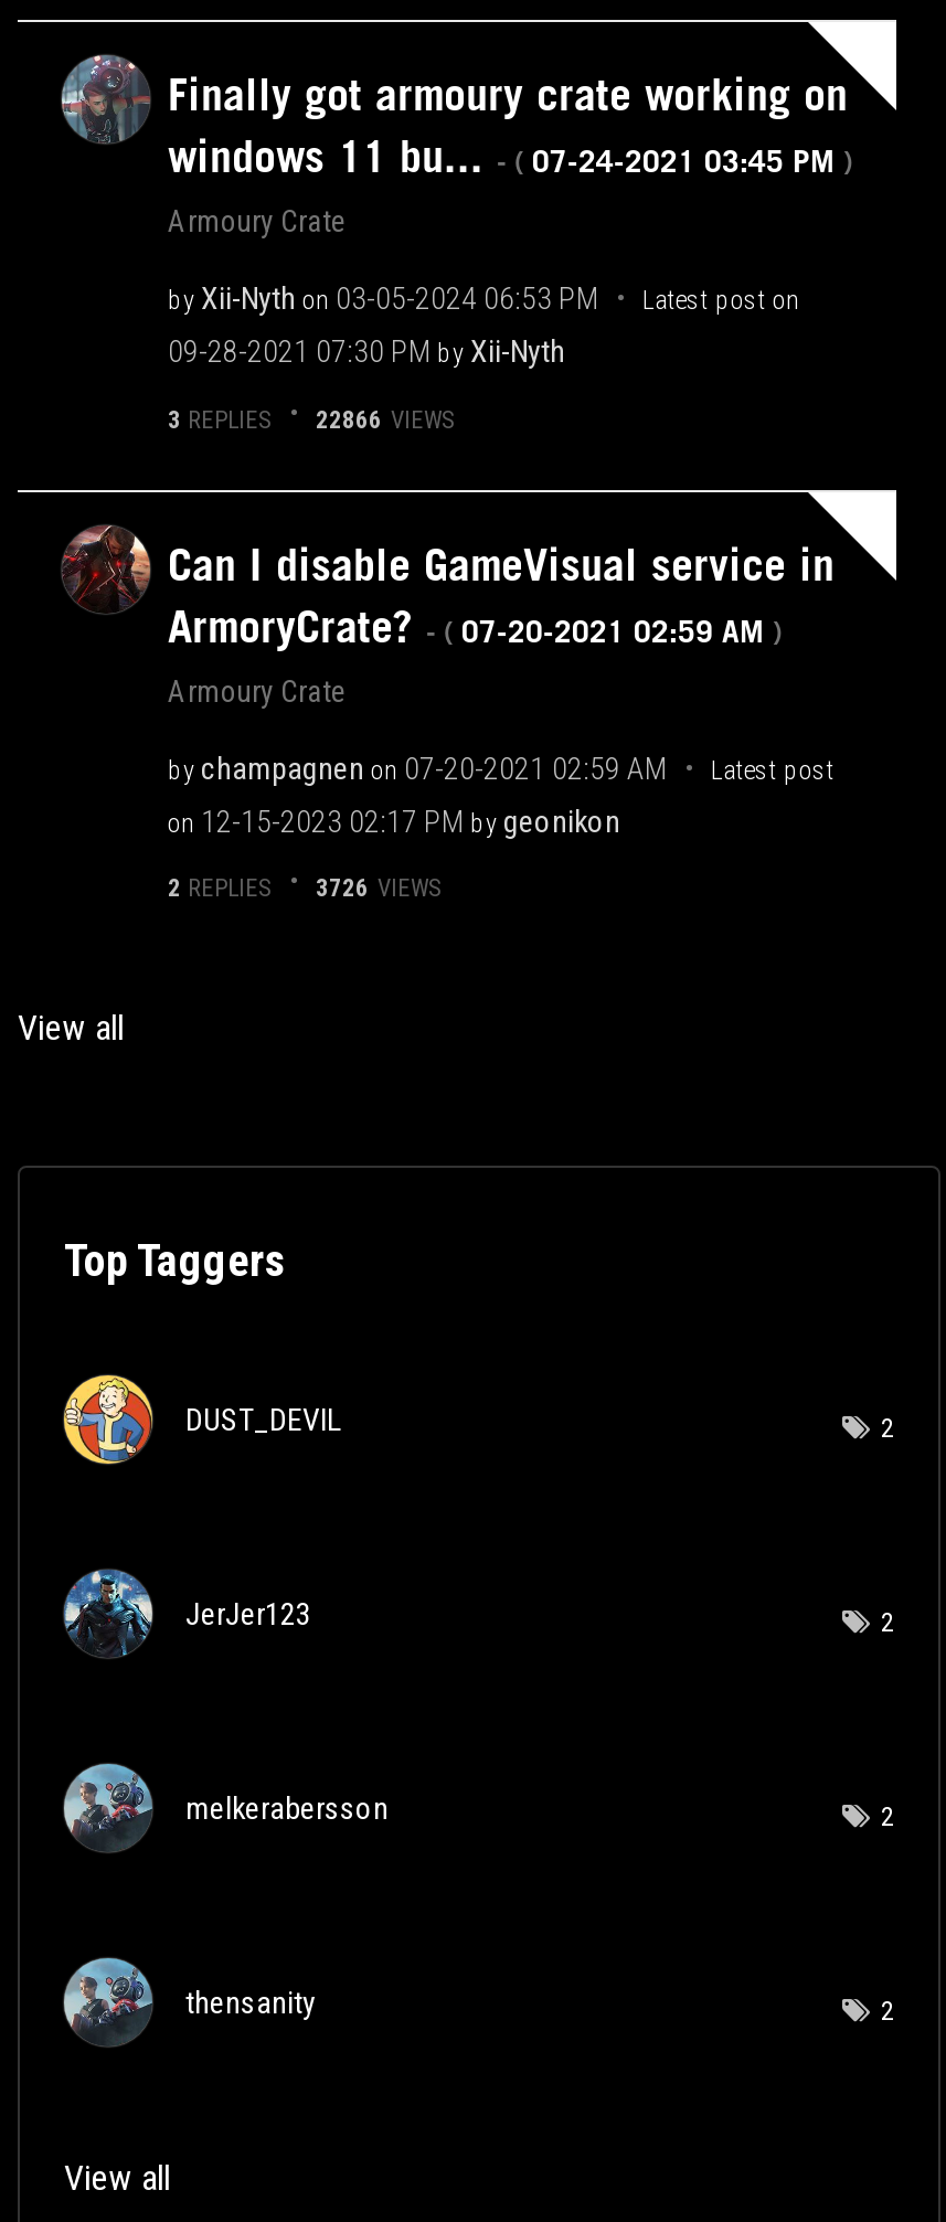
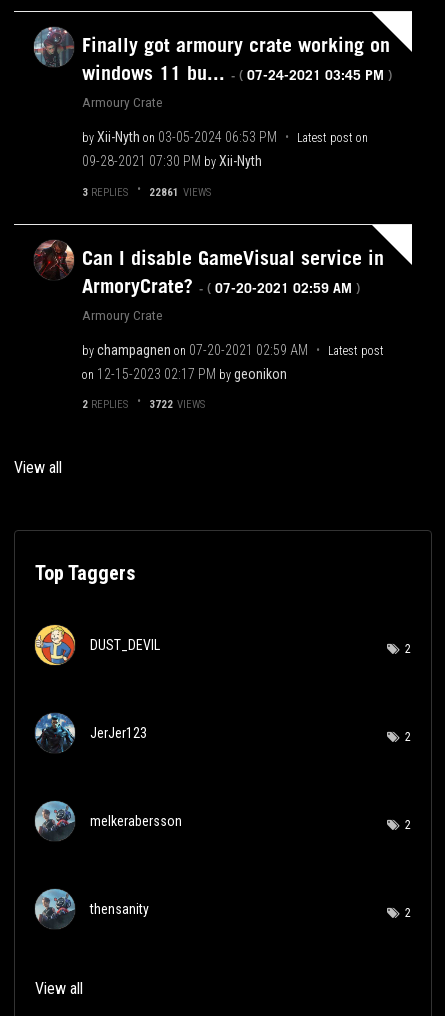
[168,405,453,434] 3 REPLIES 22866 VIEWS -> [82,185,211,198] 3 REPLIES 22861 VIEWS
[168,874,439,903] 2 REPLIES 3726 VIEWS -> [82,398,205,411] 2 REPLIES 3722 VIEWS

